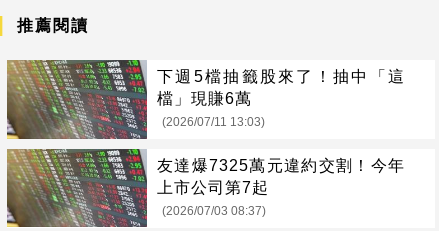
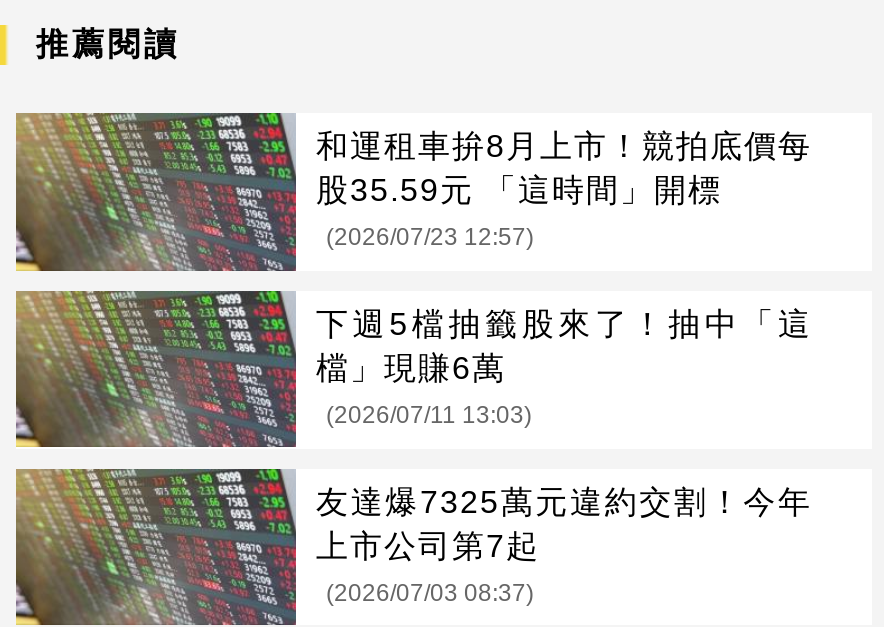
none -> [316,127,812,251] 和運租車拚8月上市！競拍底價每 | 股35.59元 「這時間」開標 | (2026/07/23 12:57)

